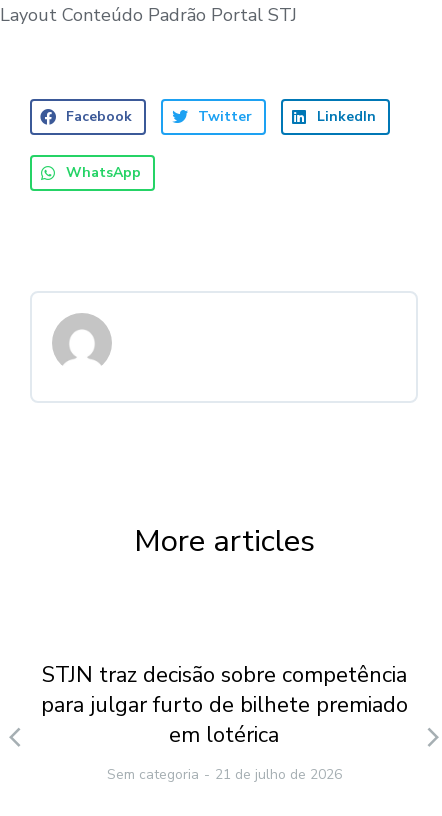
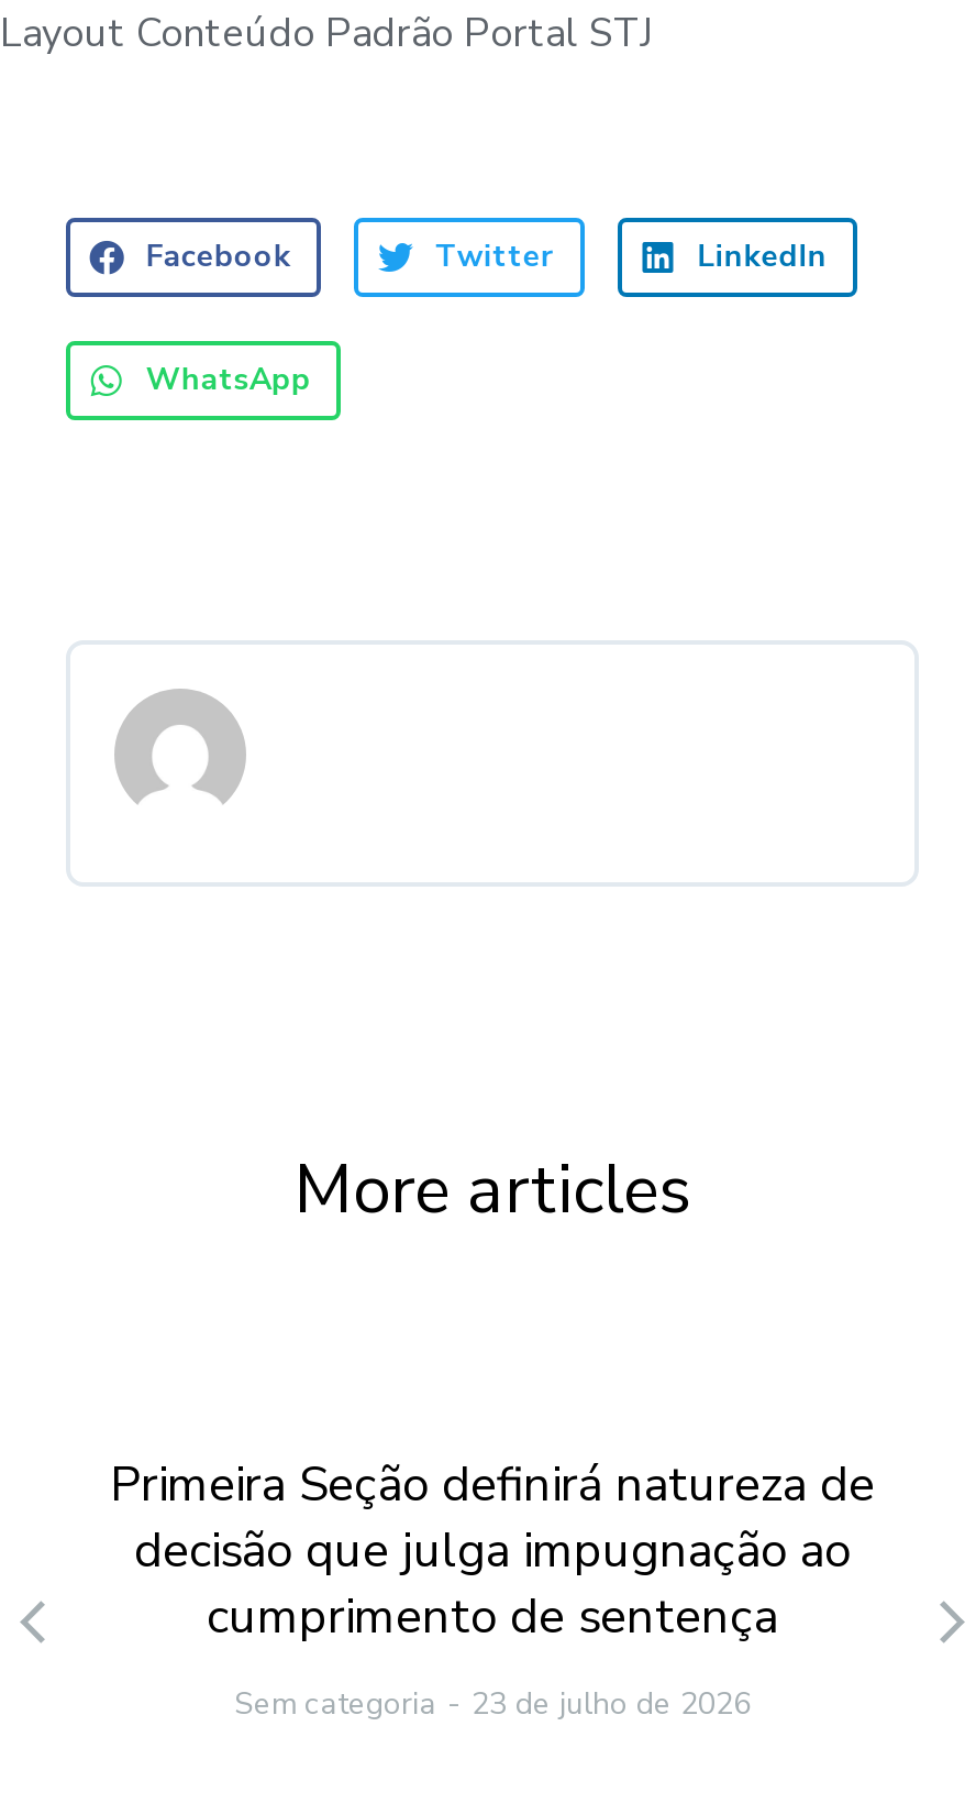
[40,660,407,750] STJN traz decisão sobre competência | para julgar furto de bilhete premiado | em lotérica -> [110,1452,875,1650] Primeira Seção definirá natureza de | decisão que julga impugnação ao | cumprimento de sentença
[106,765,341,784] Sem categoria 21 de julho de 2026 -> [234,1683,751,1725] Sem categoria 23 de julho de 2026

